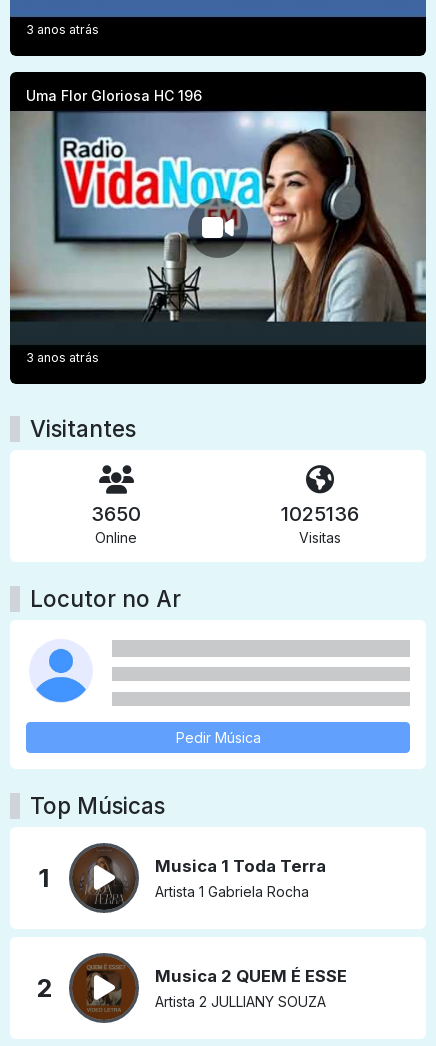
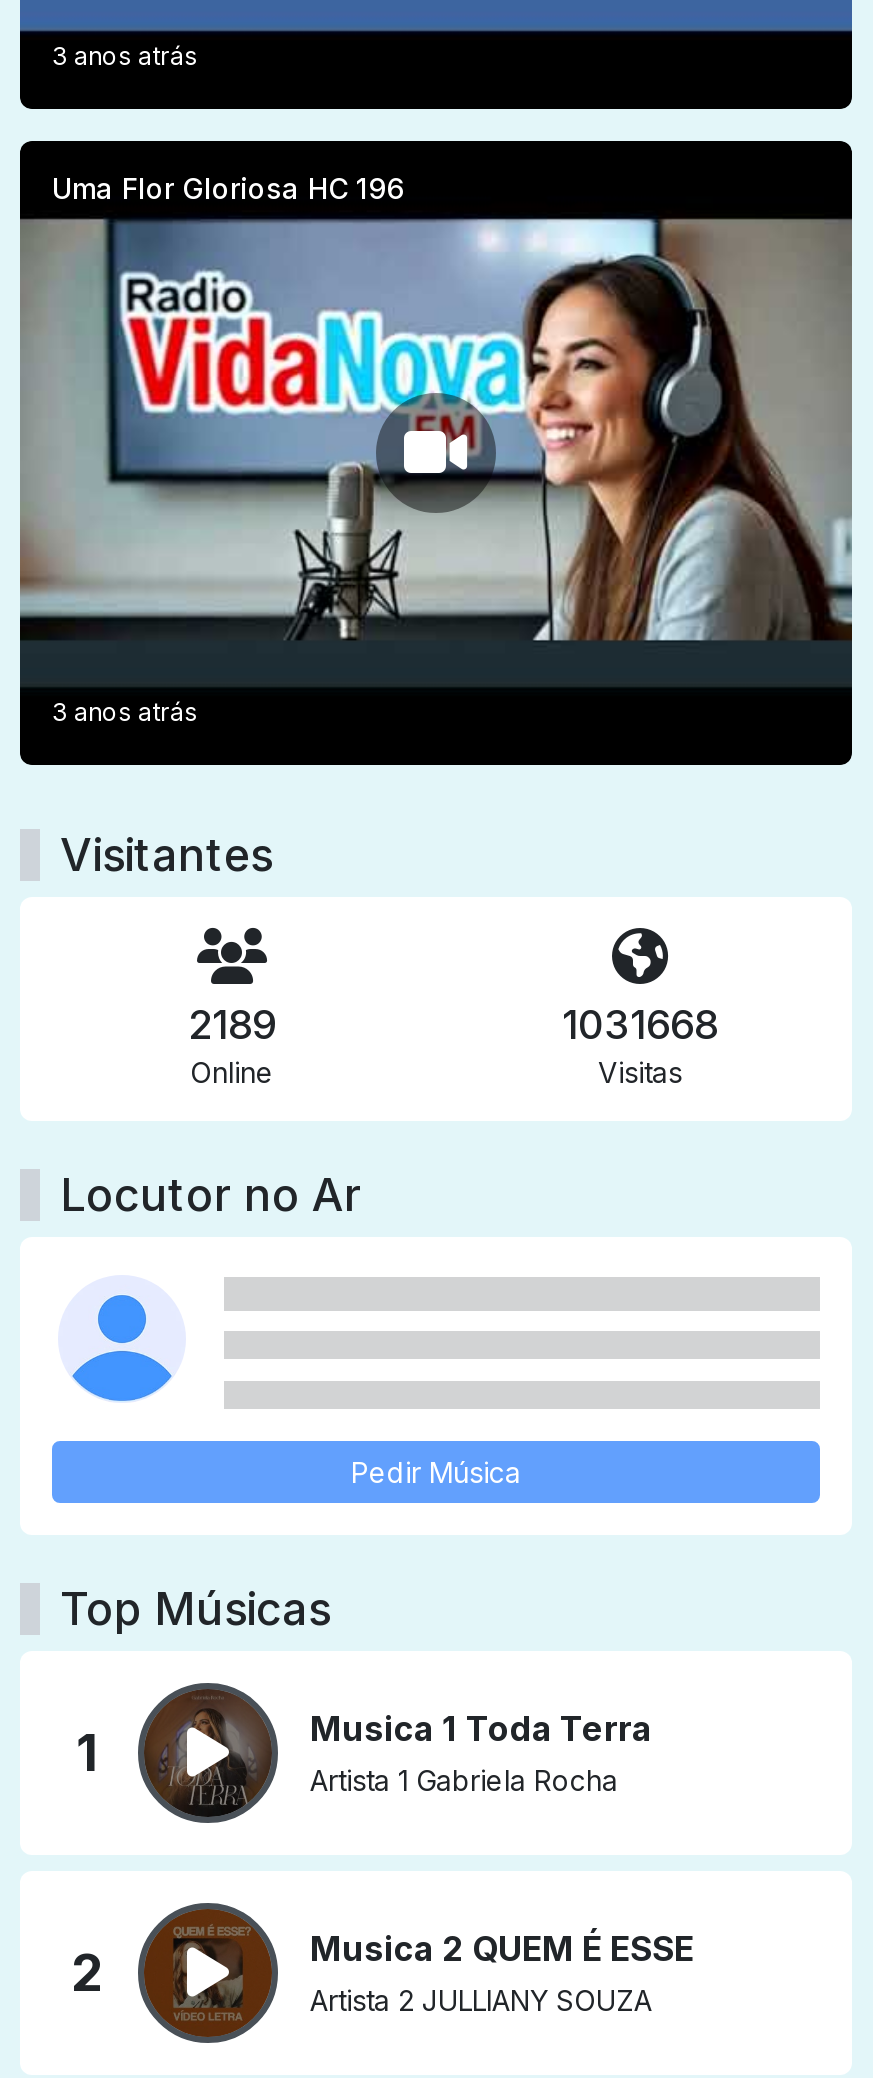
[91,502,141,526] 3650 -> [188,1002,276,1050] 2189
[281,502,359,526] 1025136 -> [562,1002,718,1050] 1031668

